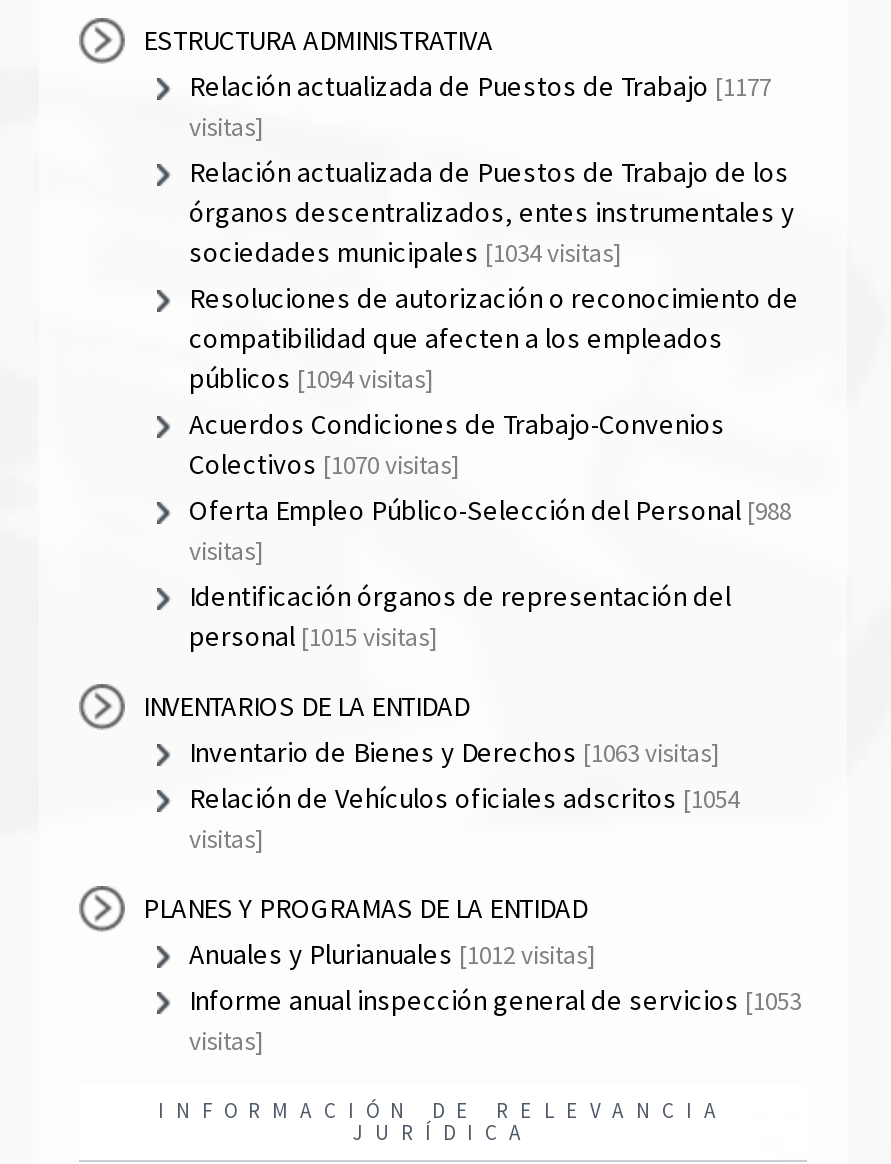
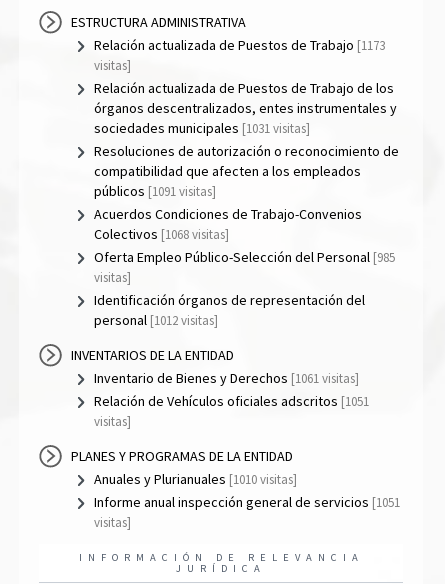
[189,68,771,104] Relación actualizada de Puestos de Trabajo [1177 -> [94,36,385,54] Relación actualizada de Puestos de Trabajo [1173
[189,234,621,270] sociedades municipales [1034 visitas] -> [94,119,310,137] sociedades municipales [1031 visitas]
[189,360,433,396] públicos [1094 visitas] -> [94,182,216,200] públicos [1091 visitas]
[189,446,459,482] Colectivos [1070 visitas] -> [94,225,229,243] Colectivos [1068 visitas]
[189,492,791,528] Oferta Empleo Público-Selección del Personal [988 -> [94,248,395,266] Oferta Empleo Público-Selección del Personal [985
[189,618,437,654] personal [1015 visitas] -> [94,311,218,329] personal [1012 visitas]
[189,734,719,770] Inventario de Bienes y Derechos [1063 visitas] -> [94,369,359,387] Inventario de Bienes y Derechos [1061 visitas]
[189,780,739,816] Relación de Vehículos oficiales adscritos [1054 -> [94,392,369,410] Relación de Vehículos oficiales adscritos [1051
[189,936,595,972] Anuales y Plurianuales [1012 visitas] -> [94,470,297,488] Anuales y Plurianuales [1010 visitas]
[189,982,801,1018] Informe anual inspección general de servicios [1053 -> [94,493,400,511] Informe anual inspección general de servicios [1051

